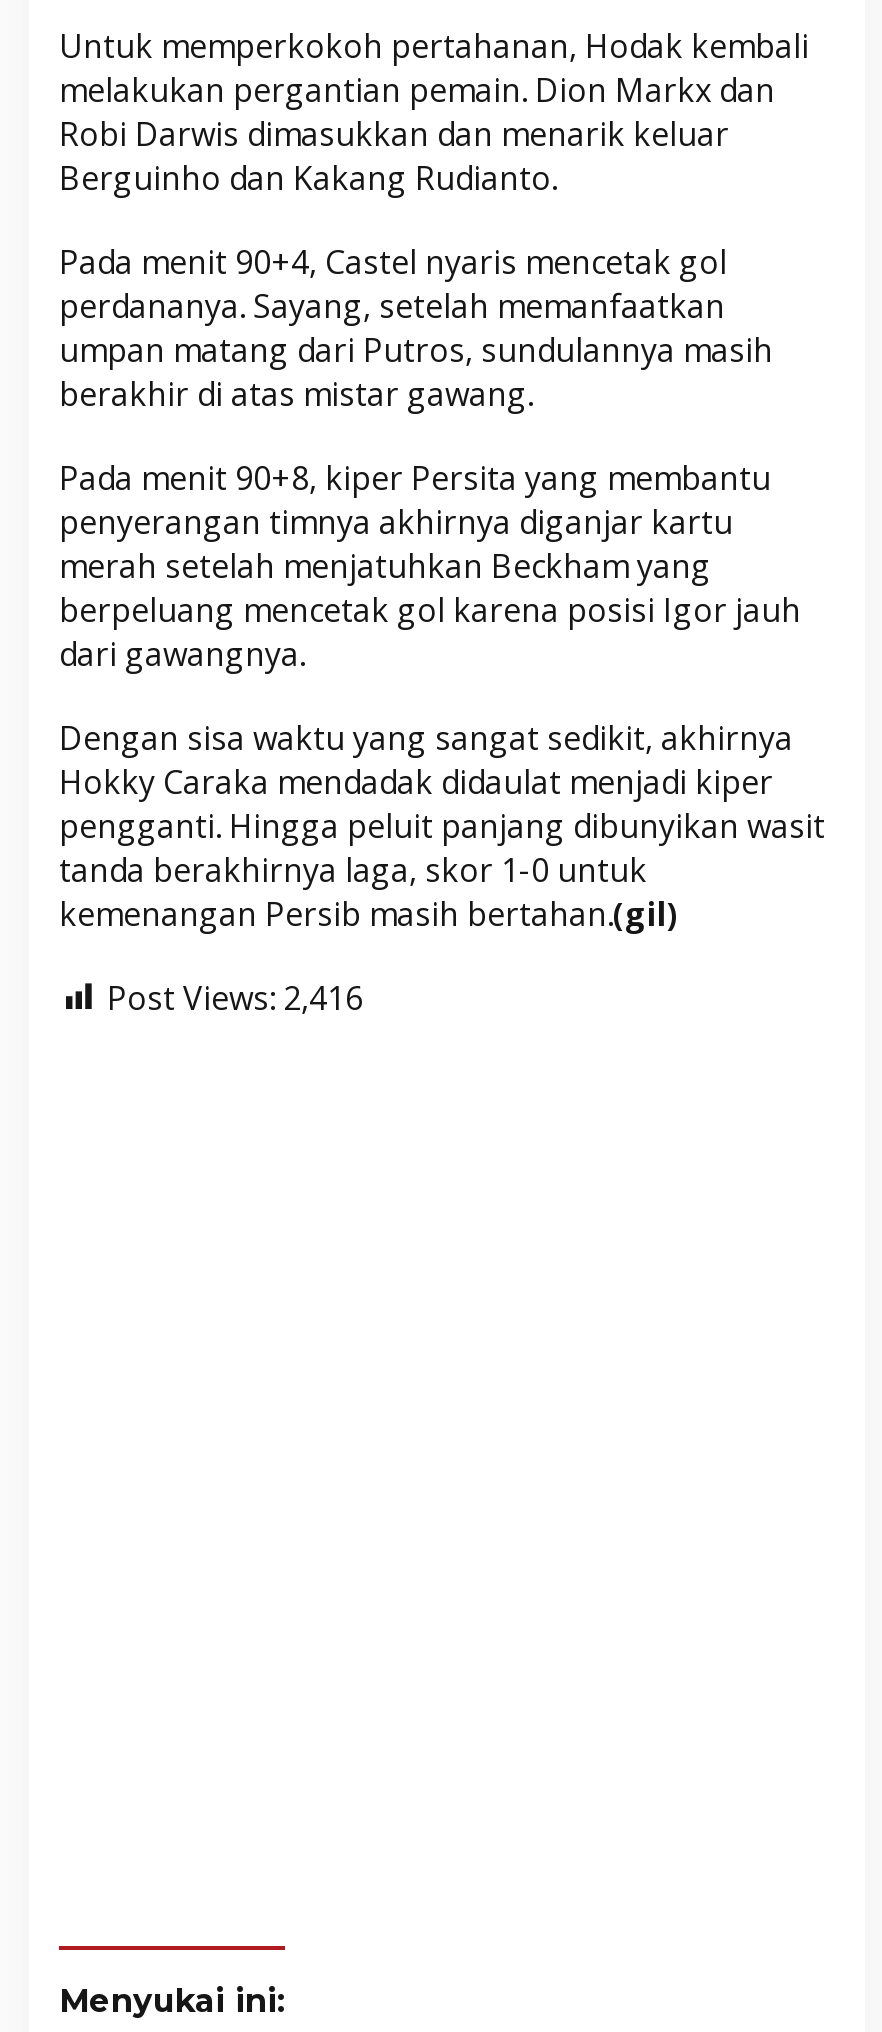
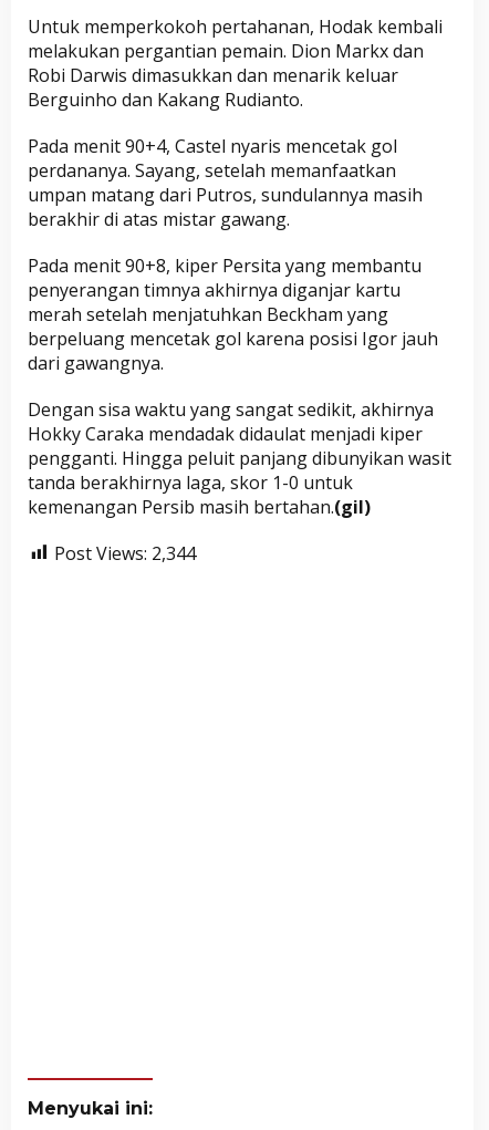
[107,975,363,1019] Post Views: 2,416 -> [54,541,196,565] Post Views: 2,344

